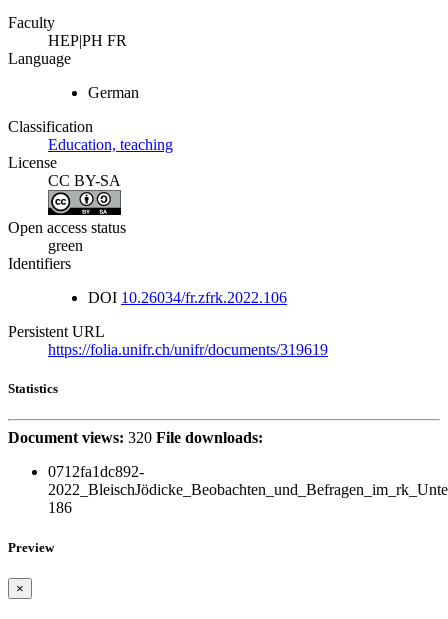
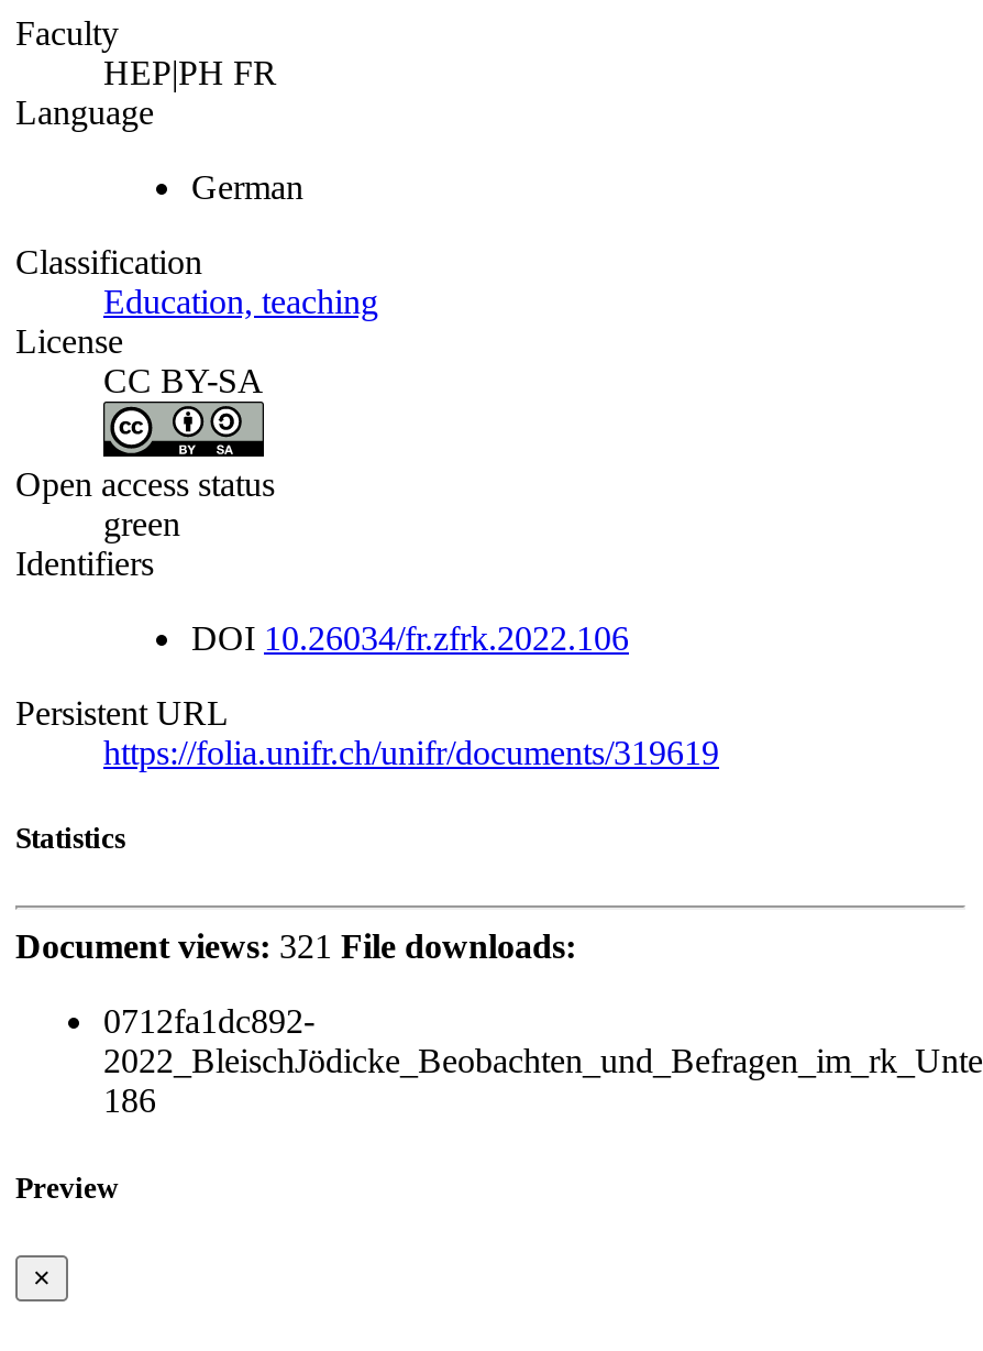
[8,429,263,446] Document views: 320 File downloads: -> [15,929,576,966] Document views: 321 File downloads:

